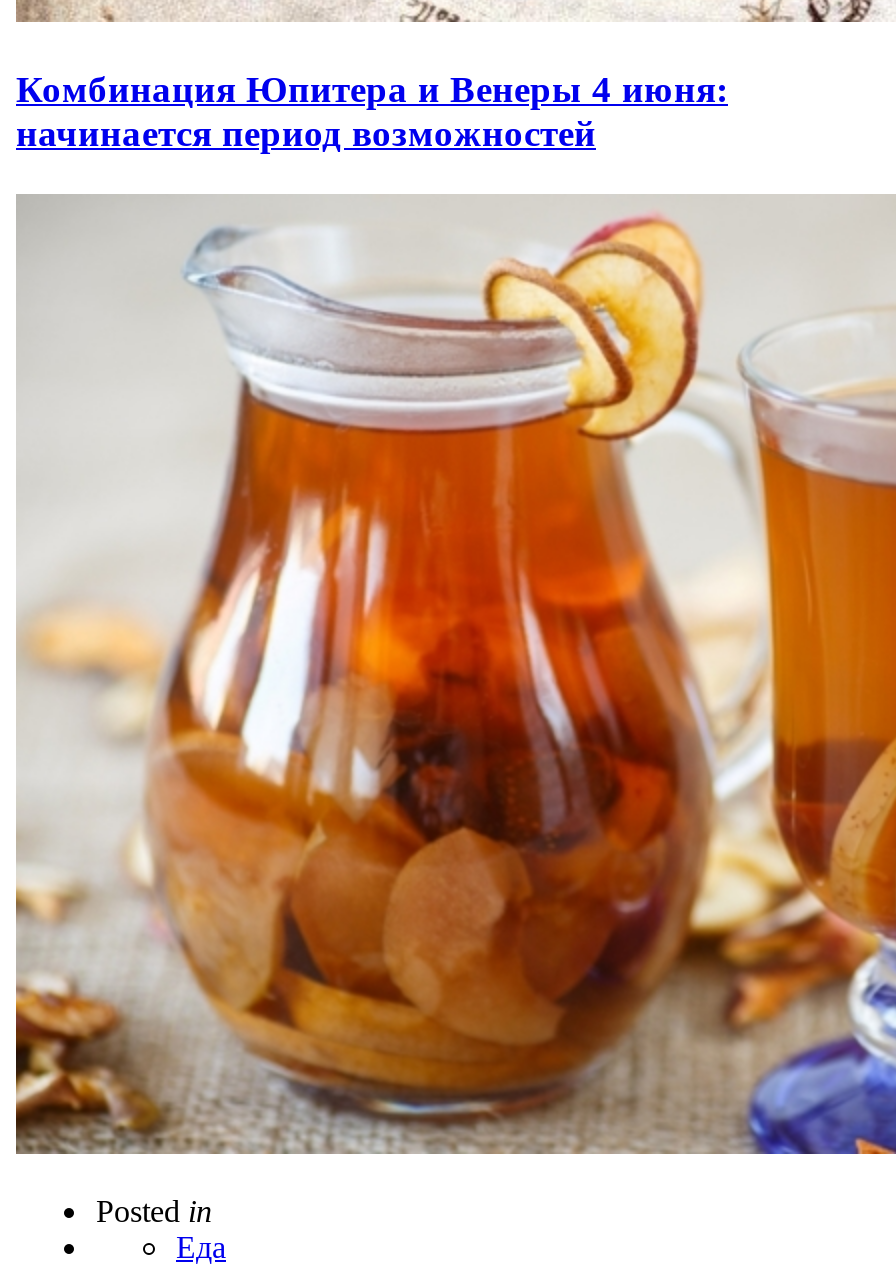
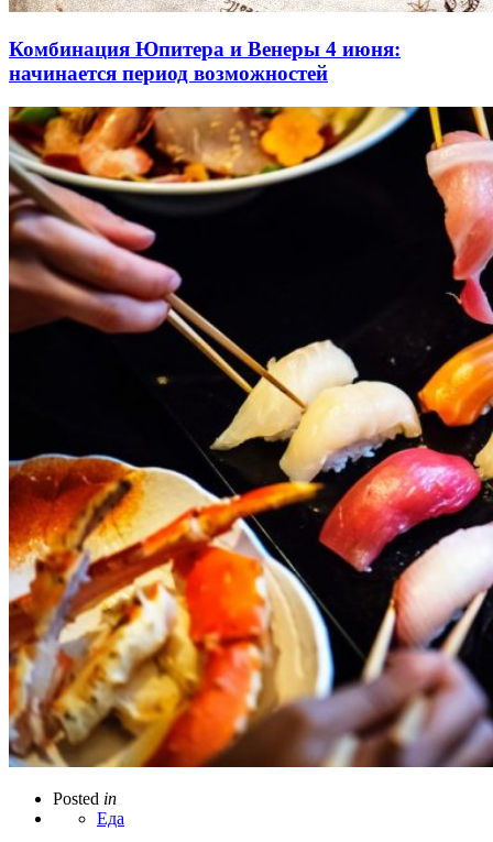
[14,194,890,1156] [image] -> [8,106,490,768] [image]

